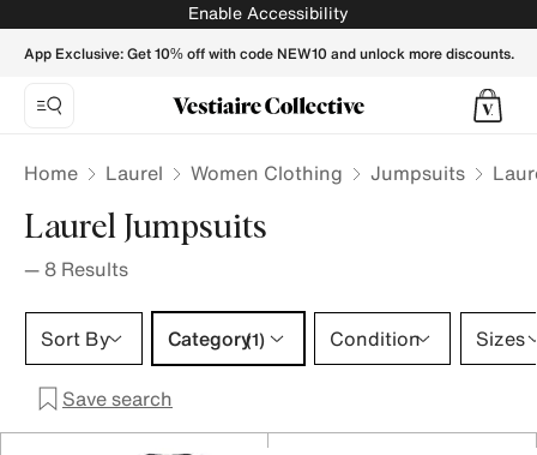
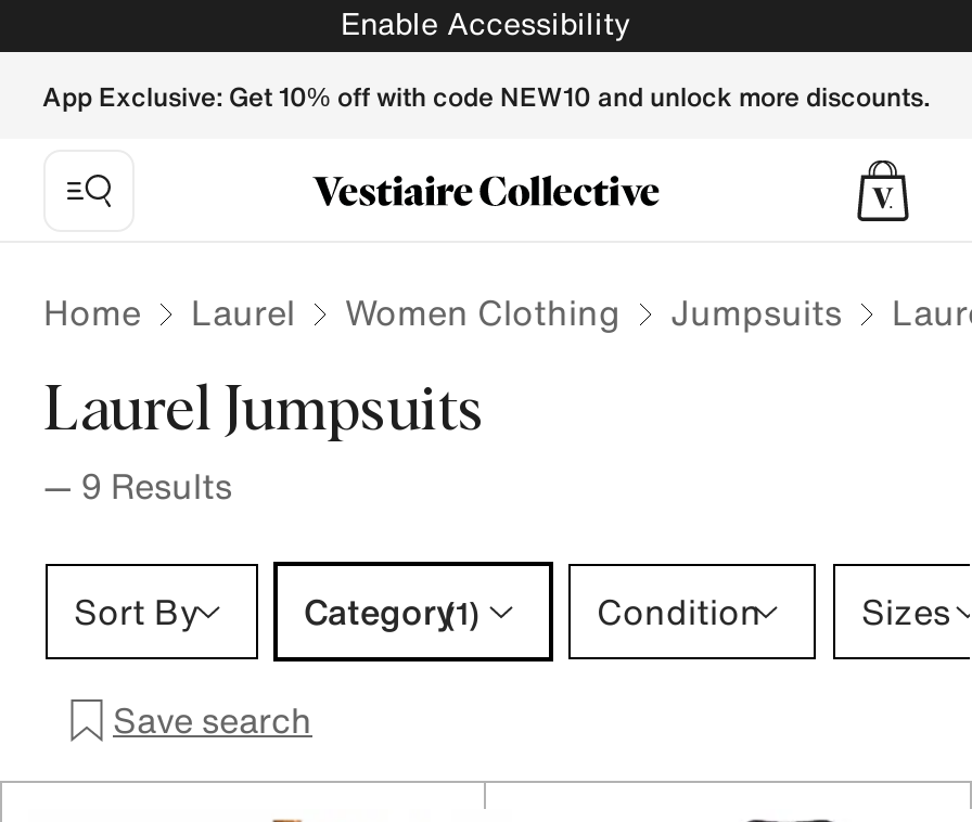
[24,255,128,283] — 8 Results -> [43,460,232,512] — 9 Results

